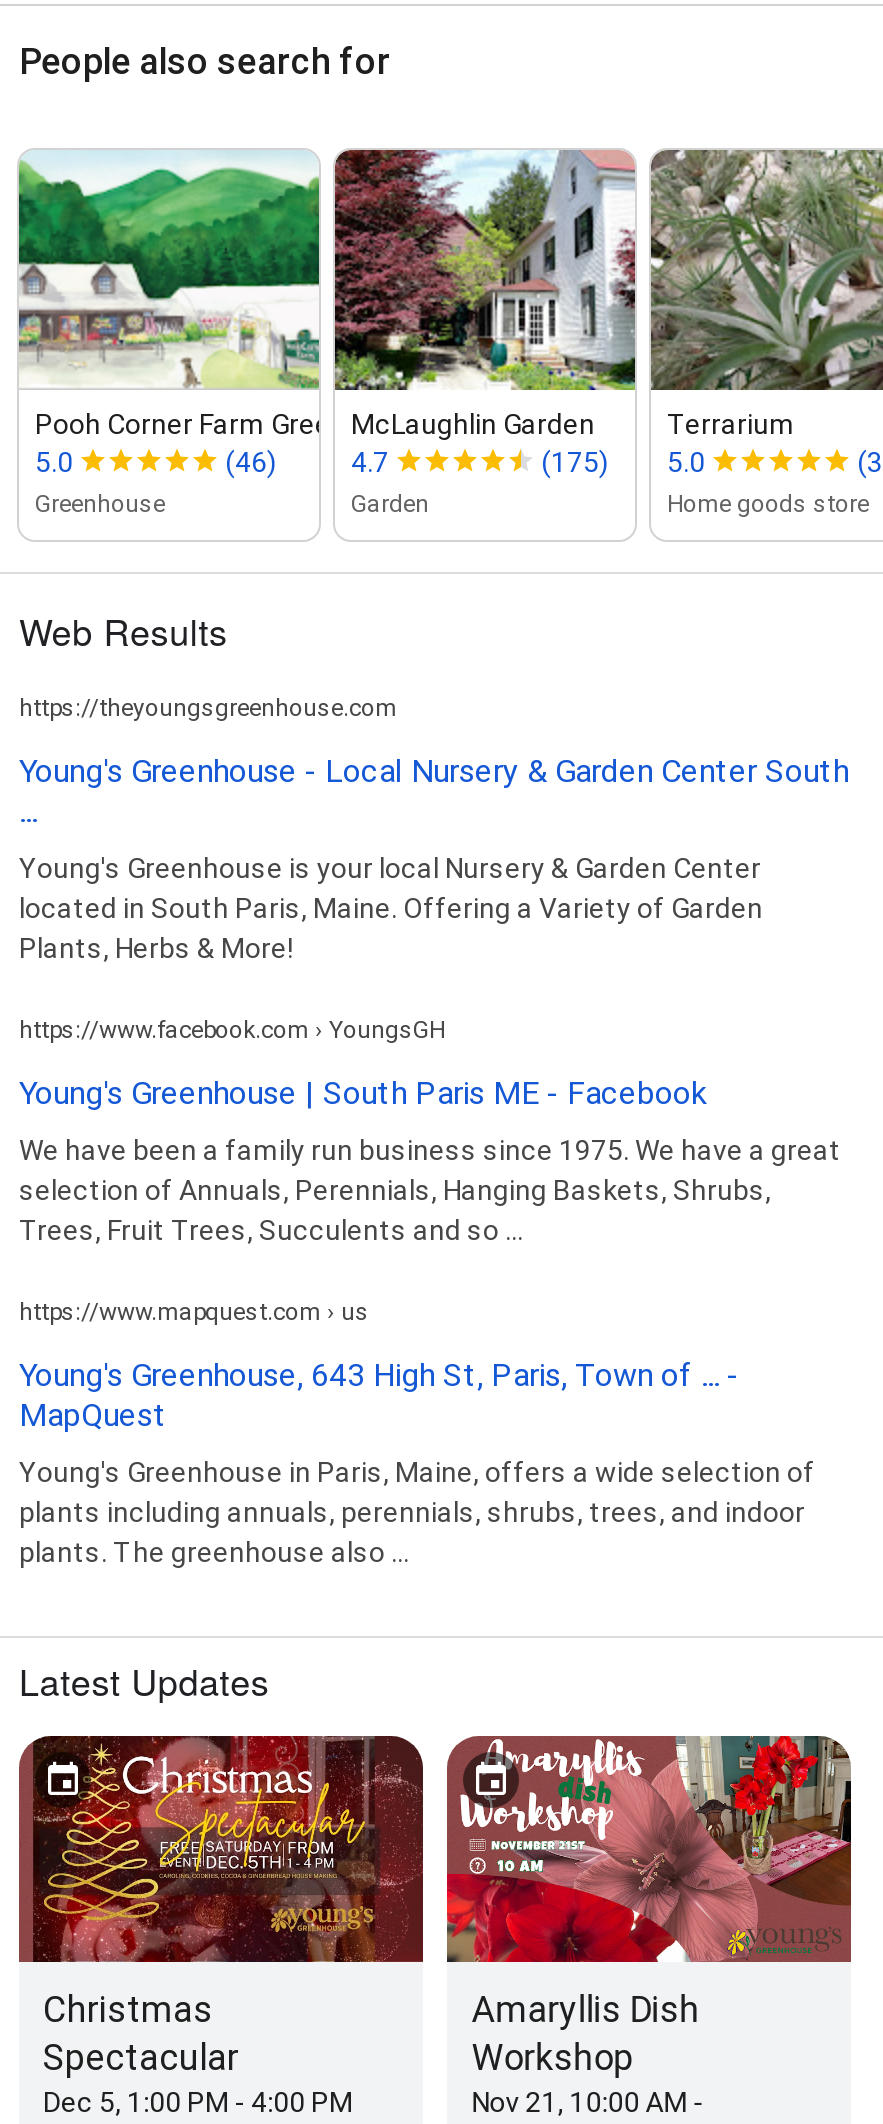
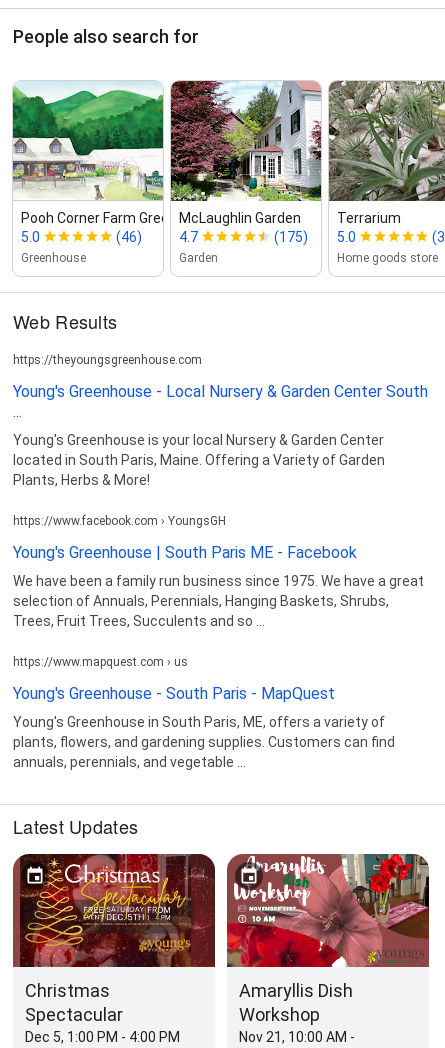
[19,1355,739,1433] Young's Greenhouse, 643 High St, Paris, Town of ... - | MapQuest -> [13,684,335,703] Young's Greenhouse - South Paris - MapQuest
[19,1455,815,1567] Young's Greenhouse in Paris, Maine, offers a wide selection of | plants including annuals, perennials, shrubs, trees, and indoor | plants. The greenhouse also ... -> [13,714,395,770] Young's Greenhouse in South Paris, ME, offers a variety of | plants, flowers, and gardening supplies. Customers can find | annuals, perennials, and vegetable ...

